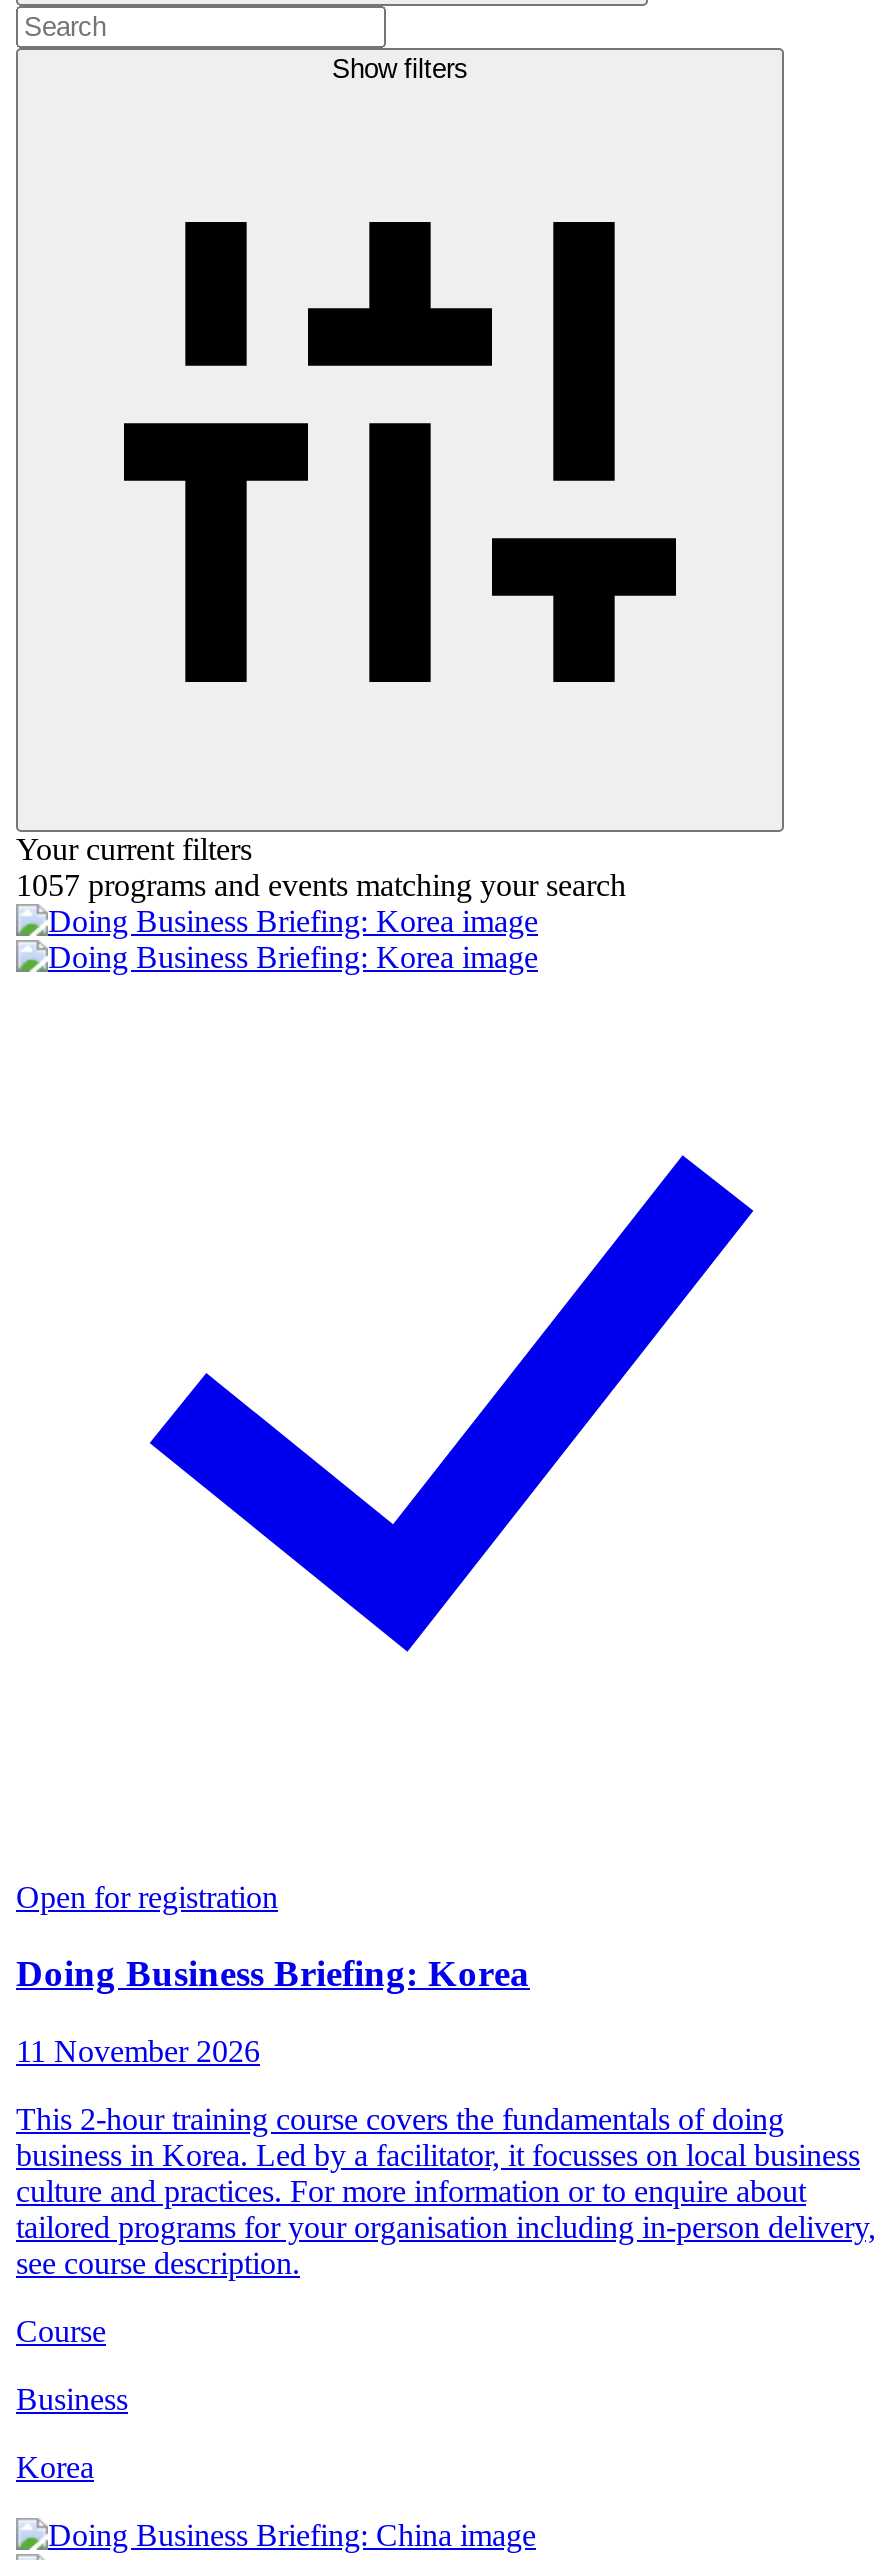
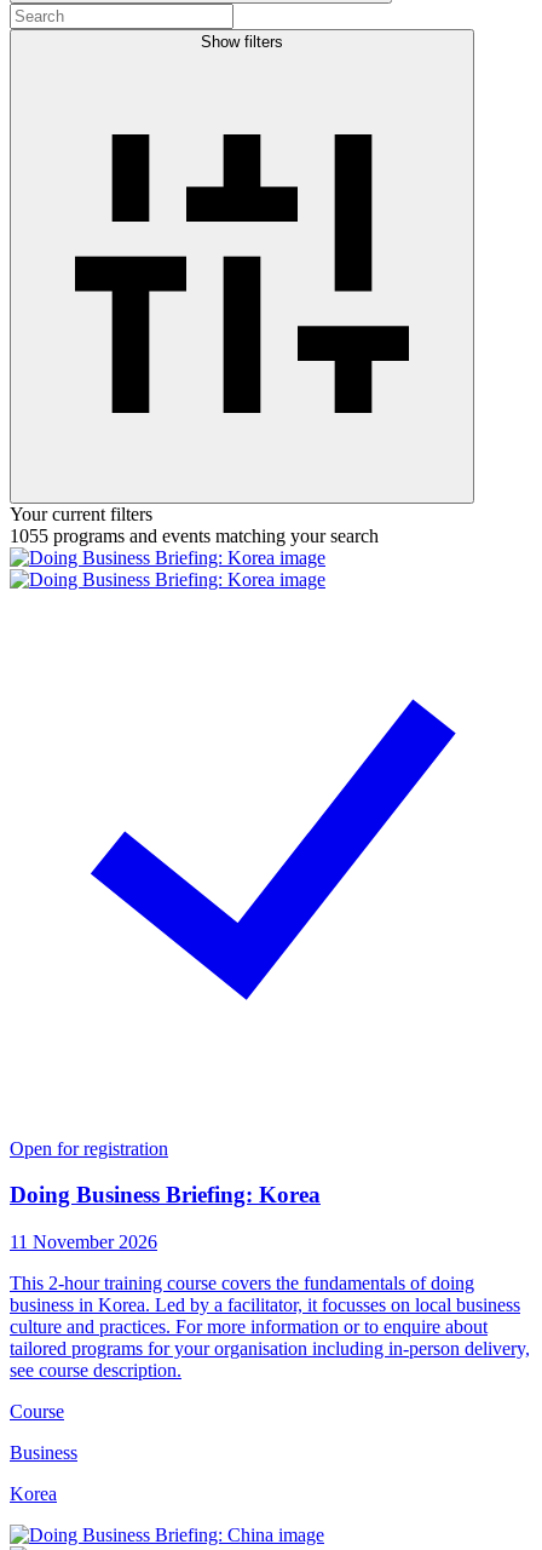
[16,867,626,901] 1057 programs and events matching your search -> [10,525,379,546] 1055 programs and events matching your search

